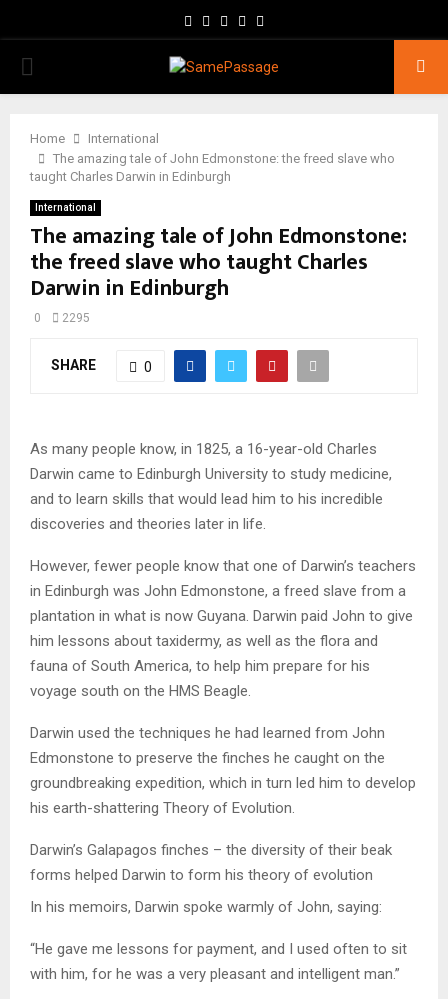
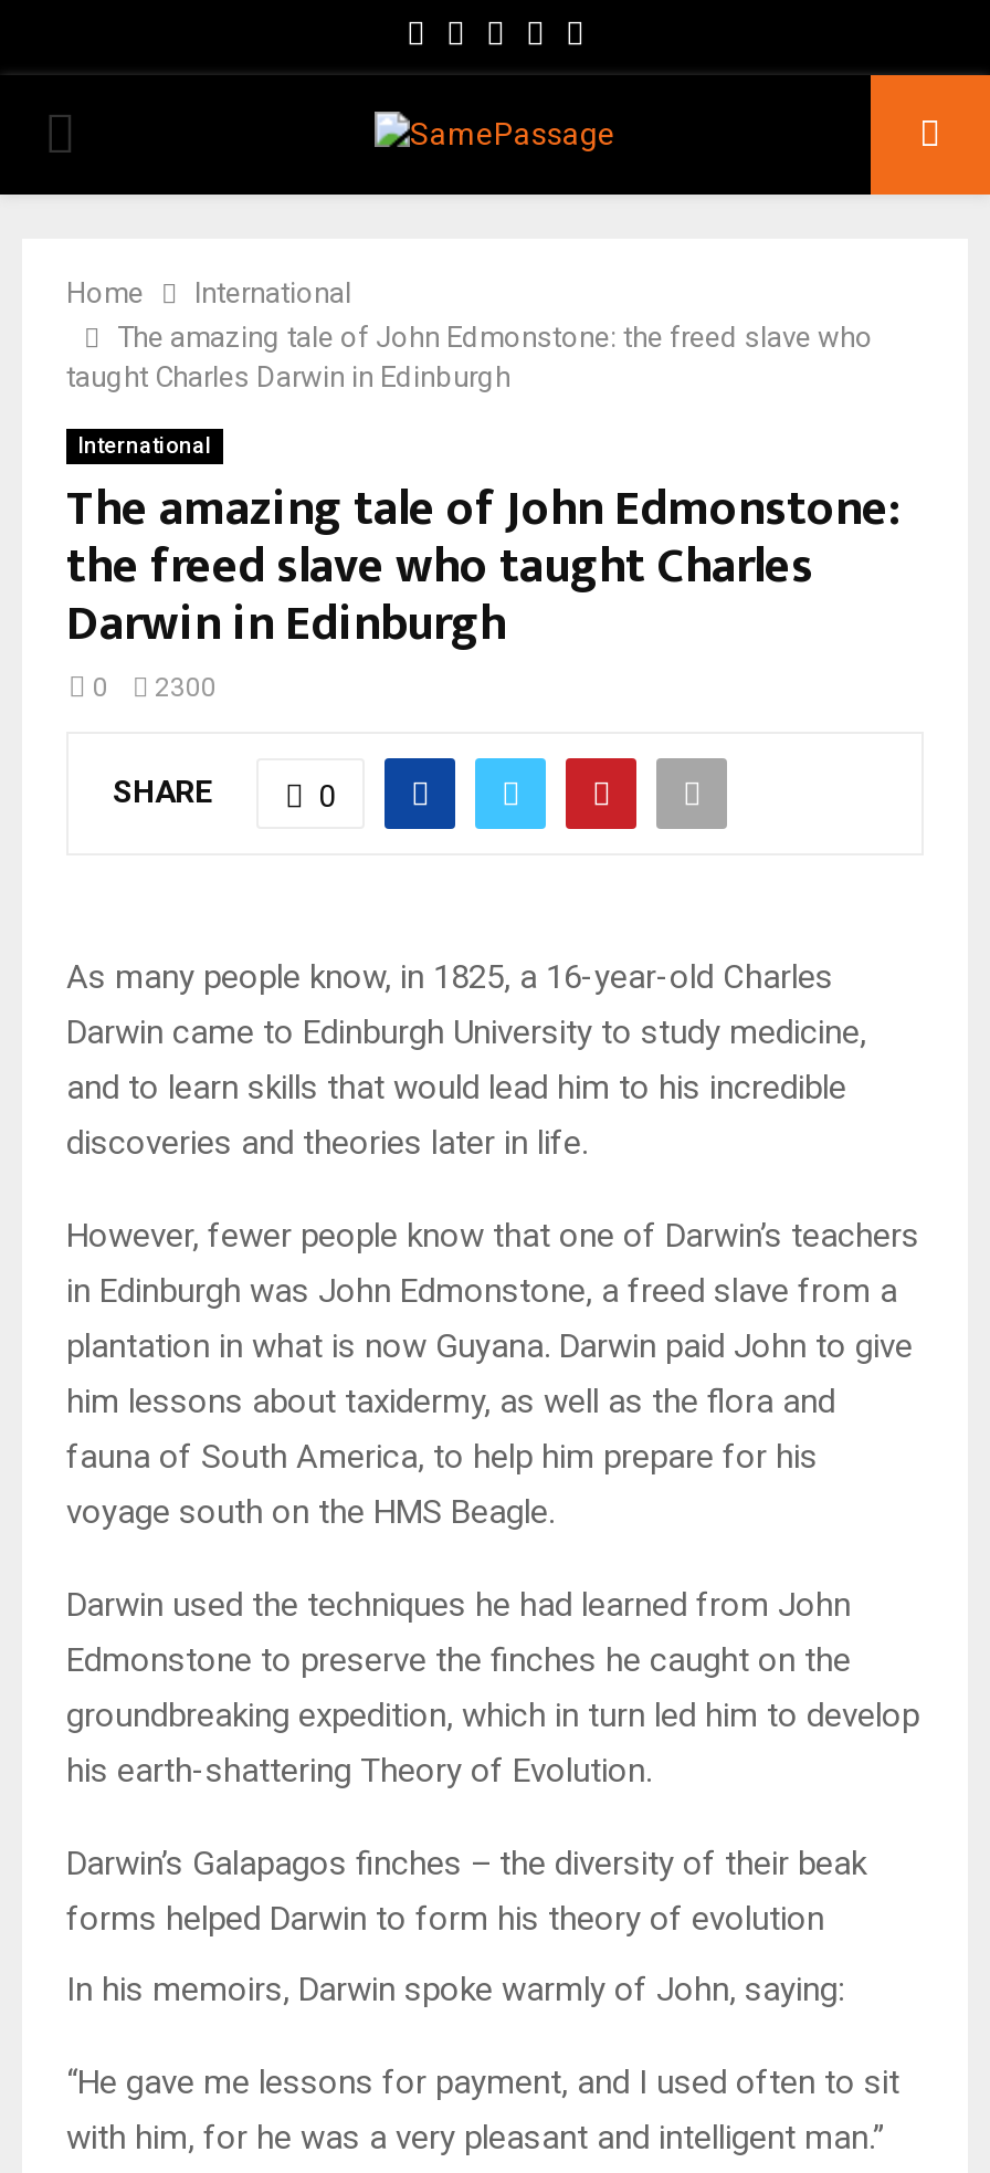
[34,311,90,325] 0 2295 -> [93,672,217,703] 0 2300

